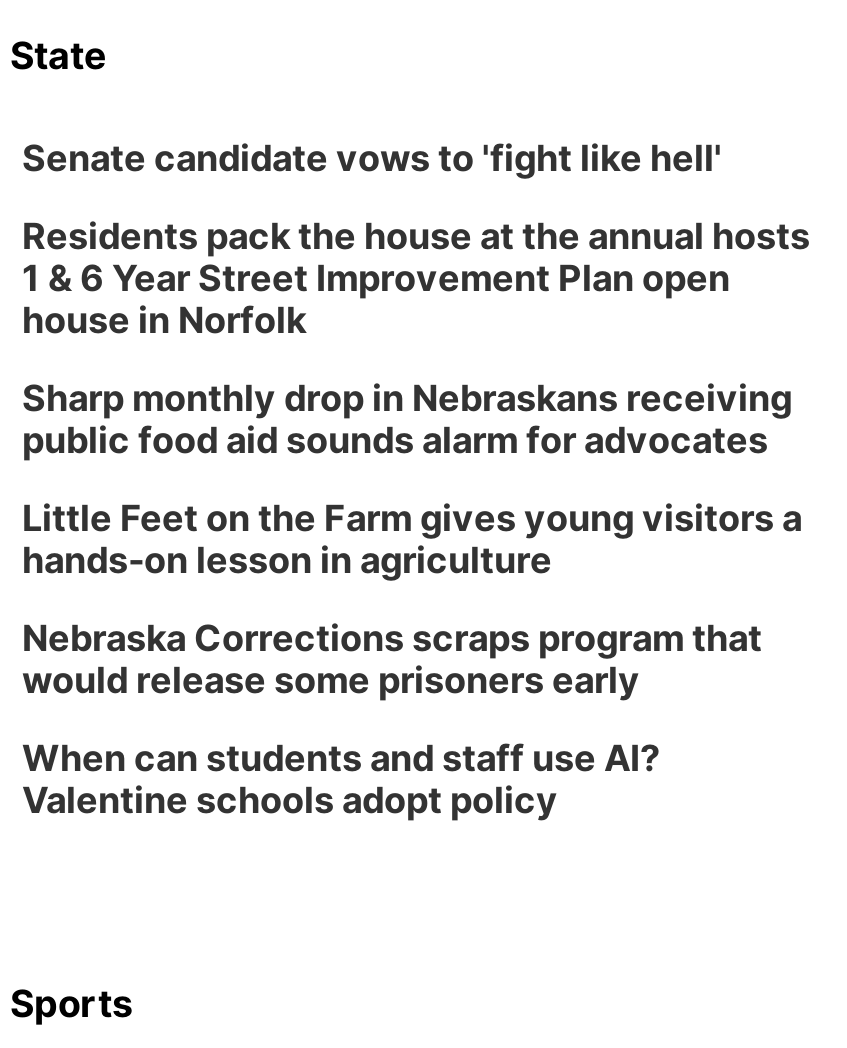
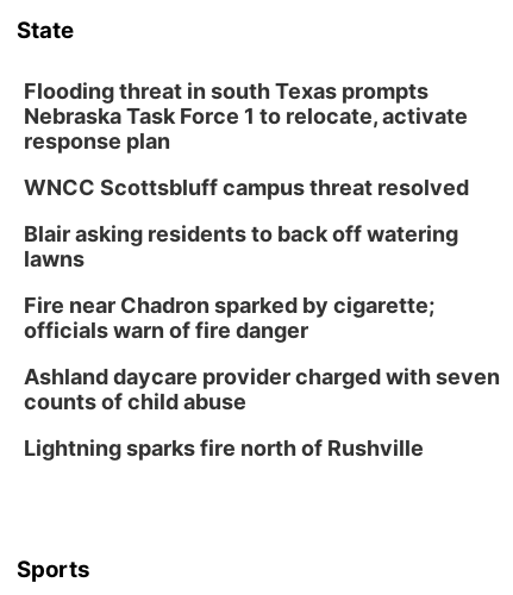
[22,137,722,179] Senate candidate vows to 'fight like hell' -> [24,79,468,154] Flooding threat in south Texas prompts | Nebraska Task Force 1 to relocate, activate | response plan
[22,215,810,341] Residents pack the house at the annual hosts | 1 & 6 Year Street Improvement Plan open | house in Norfolk -> [24,175,469,200] WNCC Scottsbluff campus threat resolved
[22,377,792,461] Sharp monthly drop in Nebraskans receiving | public food aid sounds alarm for advocates -> [24,221,458,271] Blair asking residents to back off watering | lawns
[22,497,802,581] Little Feet on the Farm gives young visitors a | hands-on lesson in agriculture -> [24,293,434,343] Fire near Chadron sparked by cigarette; | officials warn of fire danger
[22,617,762,701] Nebraska Corrections scraps program that | would release some prisoners early -> [24,364,500,414] Ashland daycare provider charged with seven | counts of child abuse
[22,737,660,821] When can students and staff use AI? | Valentine schools adopt policy -> [24,436,424,461] Lightning sparks fire north of Rushville

